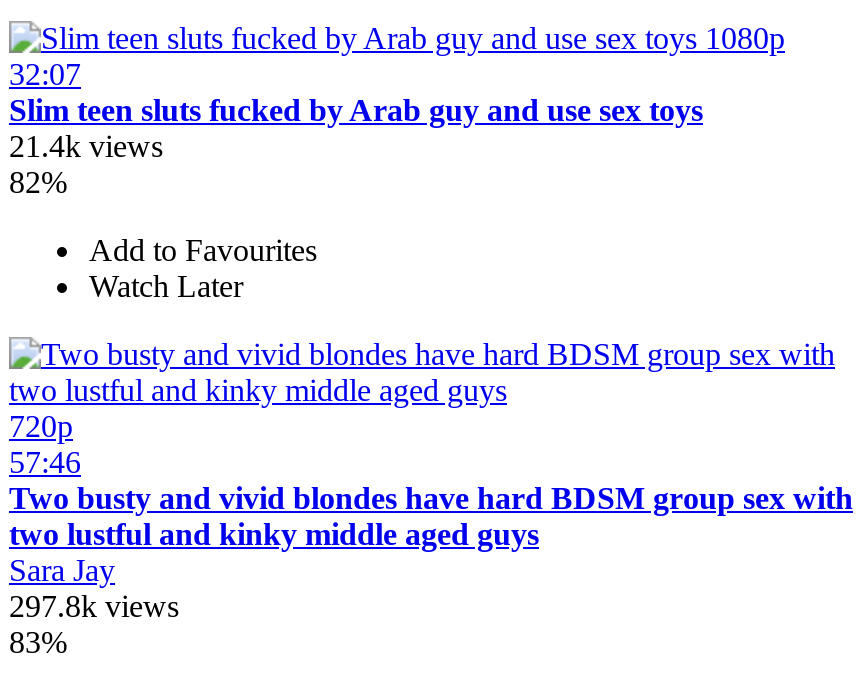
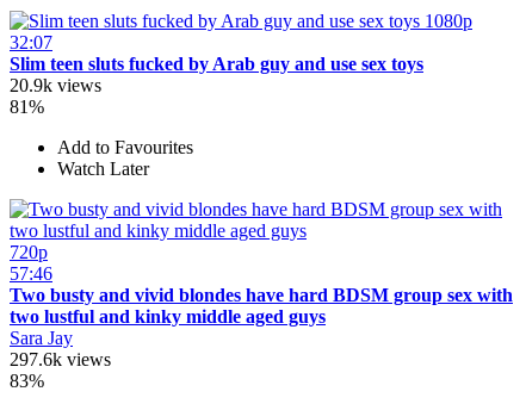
[9,129,163,163] 21.4k views -> [10,75,101,95] 20.9k views
[9,165,67,199] 82% -> [10,96,44,117] 81%
[9,589,179,623] 297.8k views -> [10,349,111,369] 297.6k views

